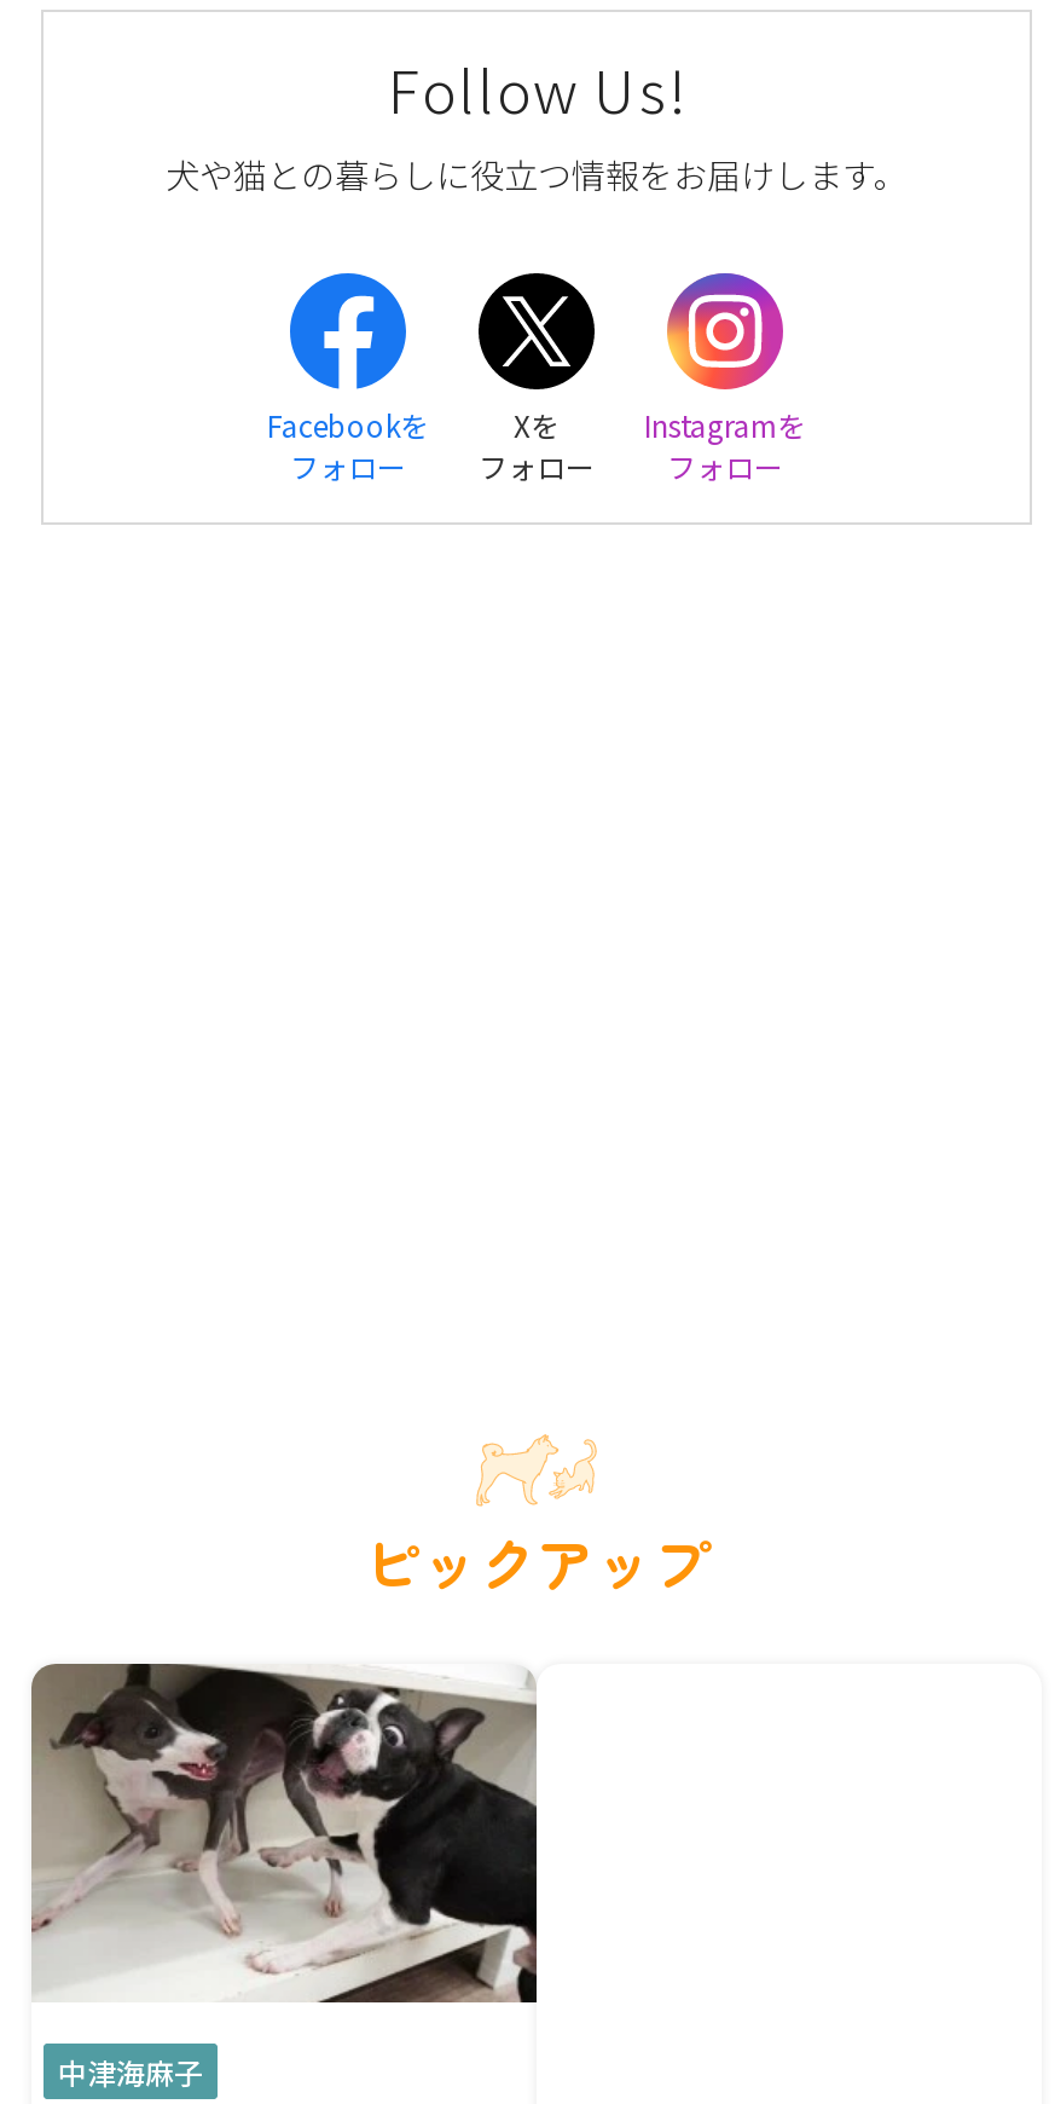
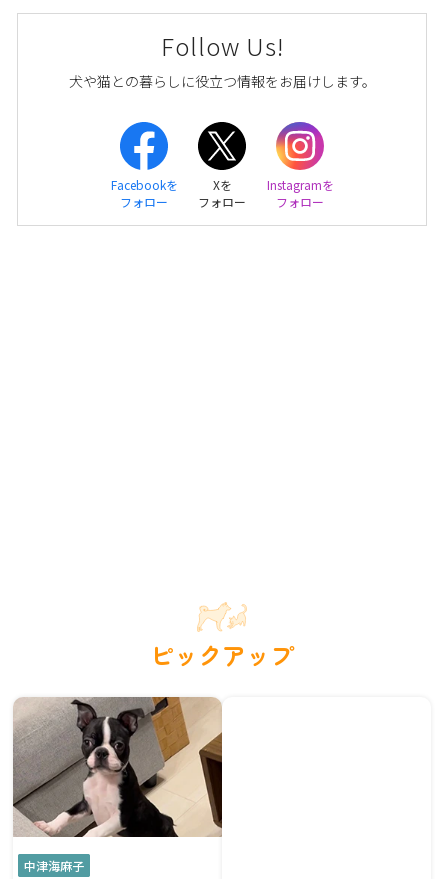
[31,1661,539,2005] [image] -> [13,696,222,838] [image]

